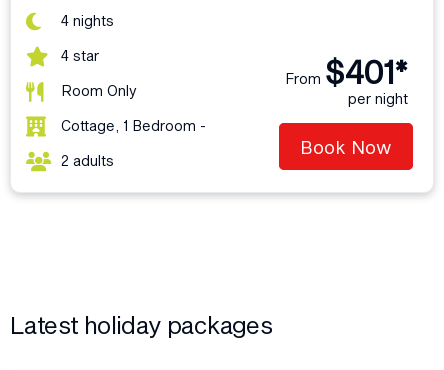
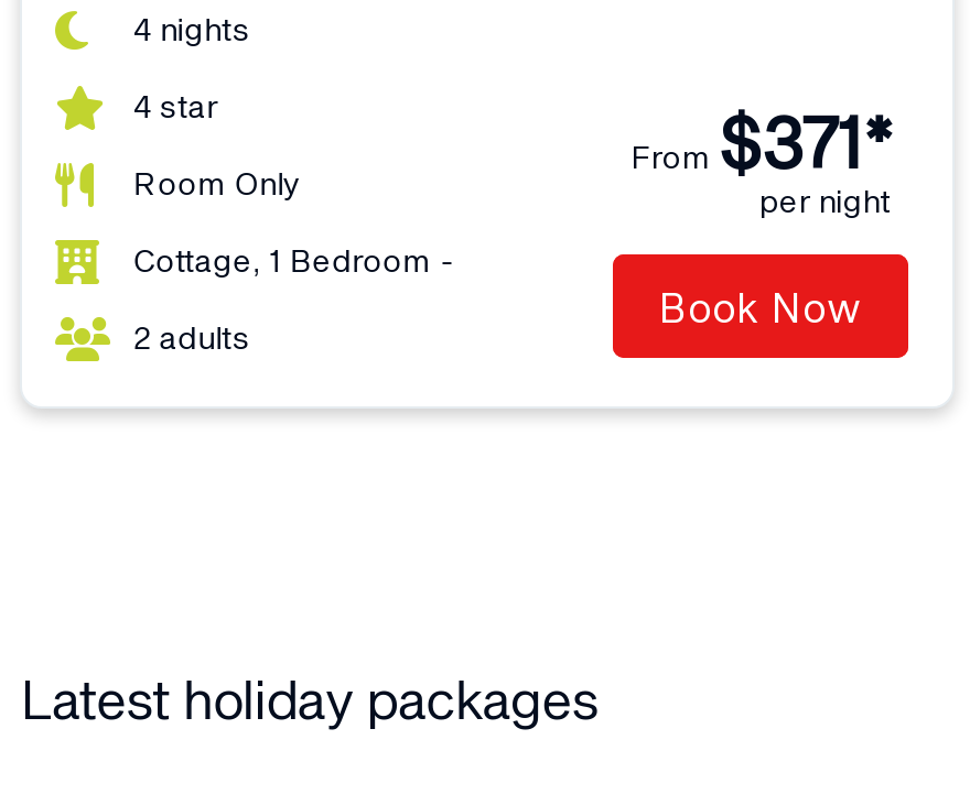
[284,53,407,90] From$401* -> [630,100,891,182] From$371*

